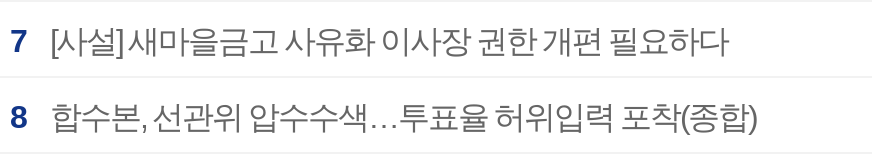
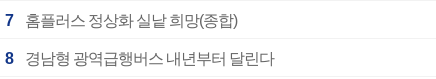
[50,24,728,58] [사설] 새마을금고 사유화 이사장 권한 개편 필요하다 -> [25,12,237,29] 홈플러스 정상화 실낱 희망(종합)
[50,100,756,134] 합수본, 선관위 압수수색…투표율 허위입력 포착(종합) -> [25,50,274,67] 경남형 광역급행버스 내년부터 달린다

